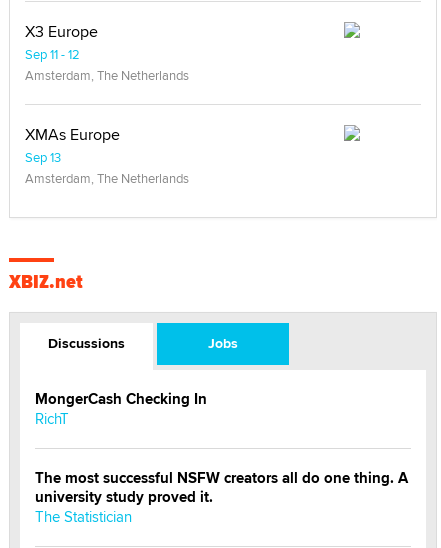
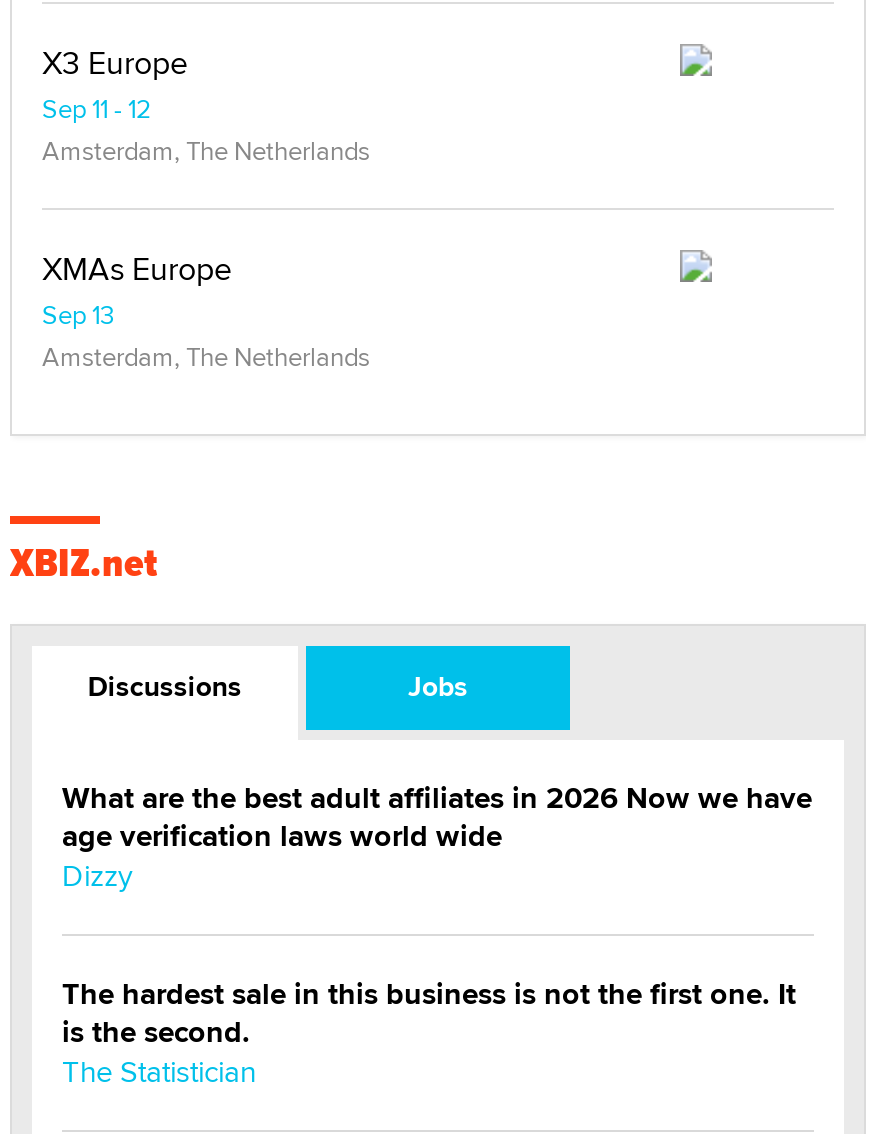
[35,388,207,429] MongerCash Checking In | RichT -> [62,776,812,896] What are the best adult affiliates in 2026 Now we have | age verification laws world wide | Dizzy
[35,467,408,508] The most successful NSFW creators all do one thing. A | university study proved it. -> [62,972,796,1054] The hardest sale in this business is not the first one. It | is the second.

